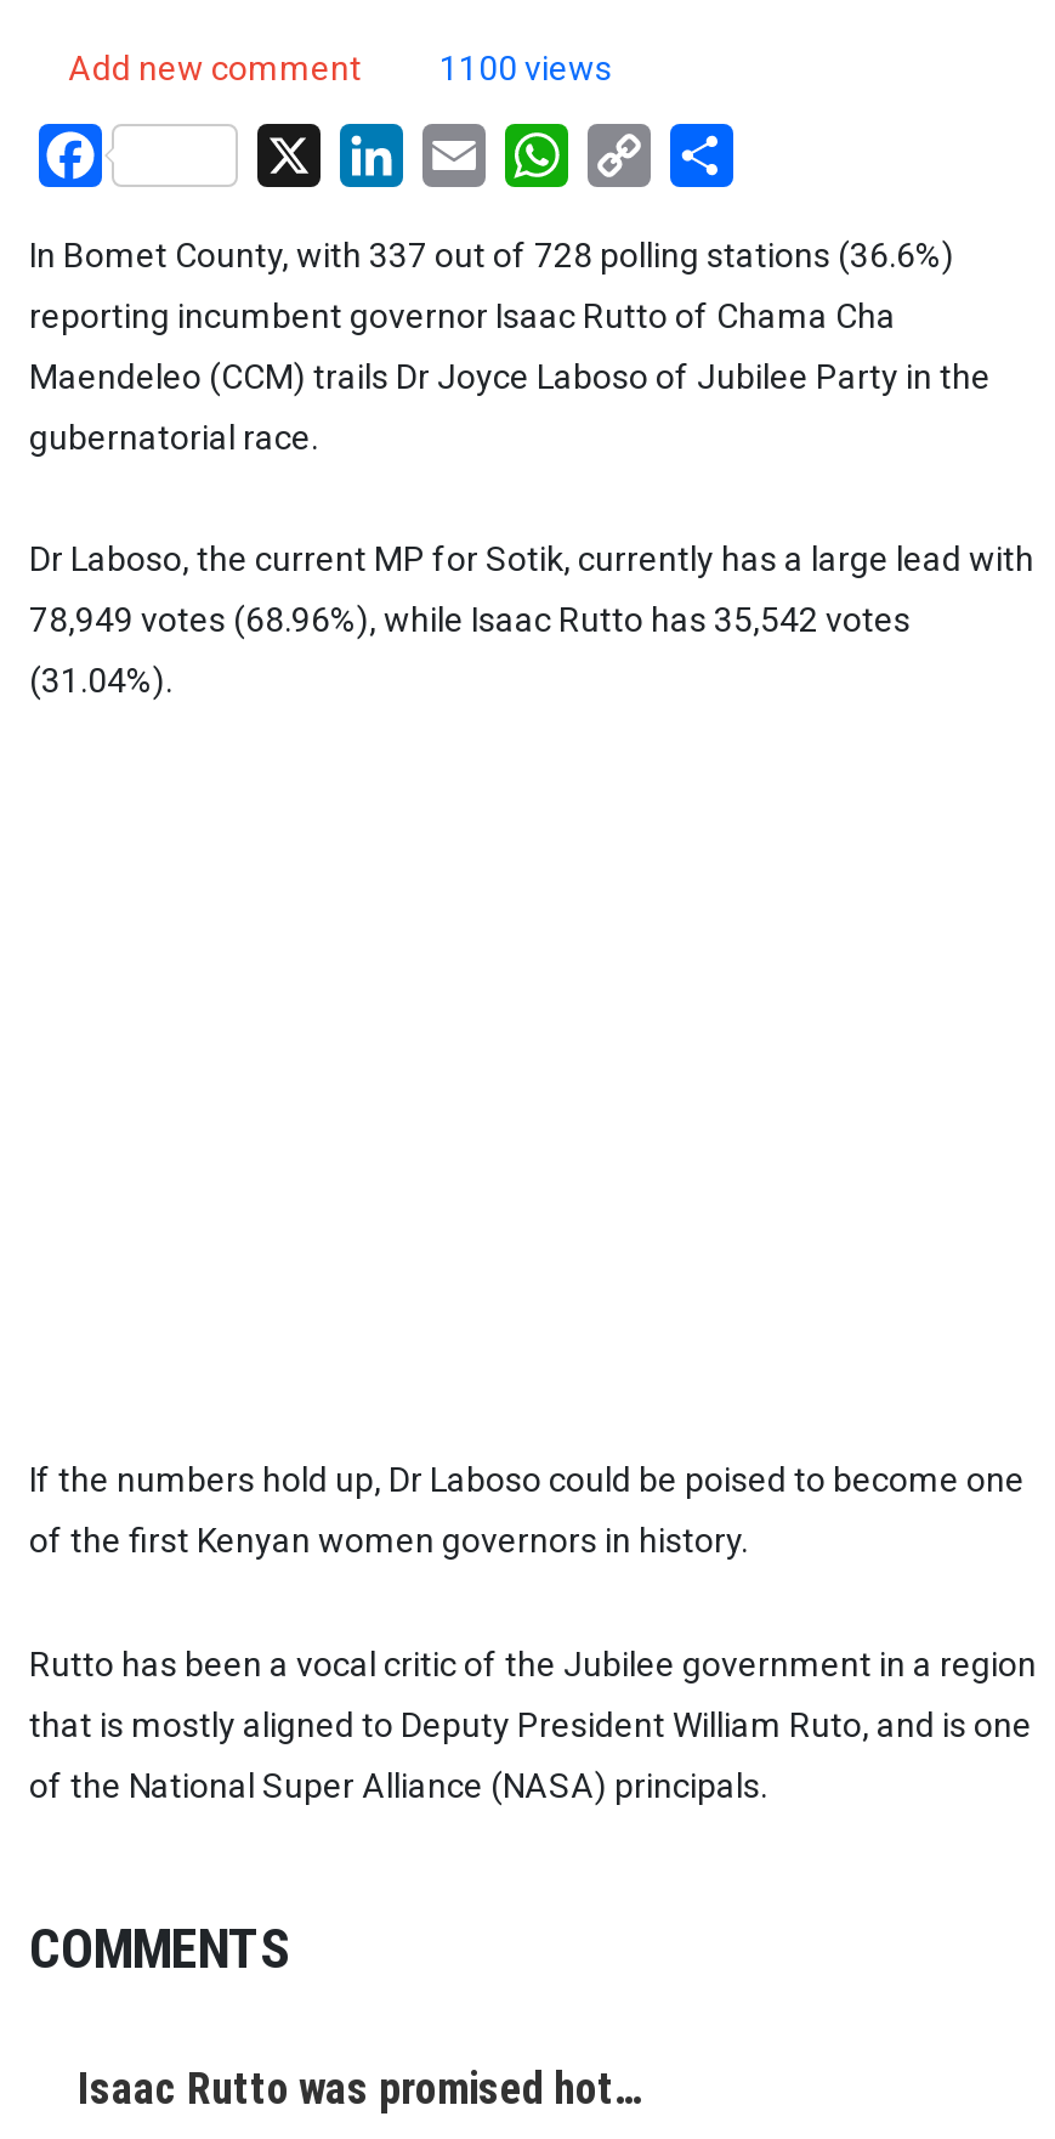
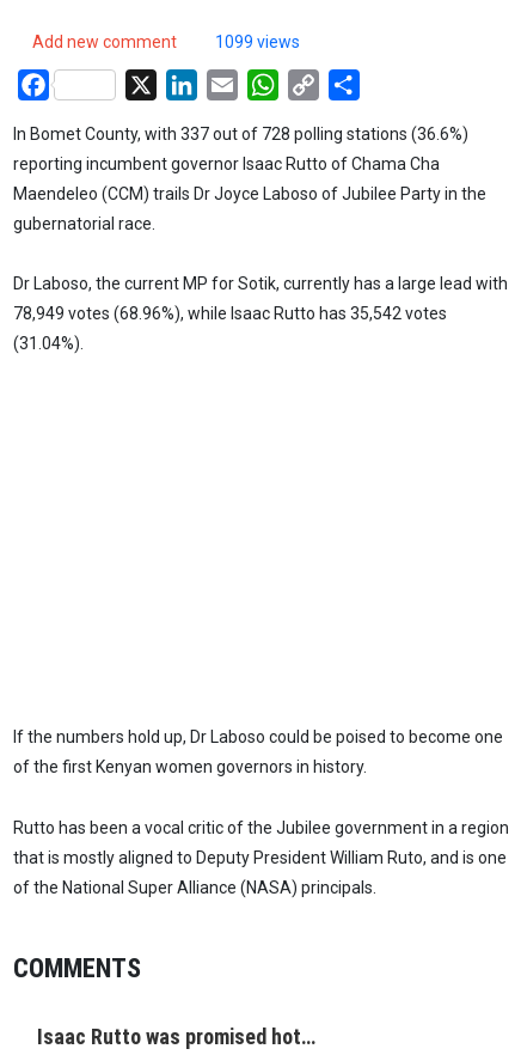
[68,48,612,87] Add new comment 1100 views -> [32,32,300,51] Add new comment 1099 views

